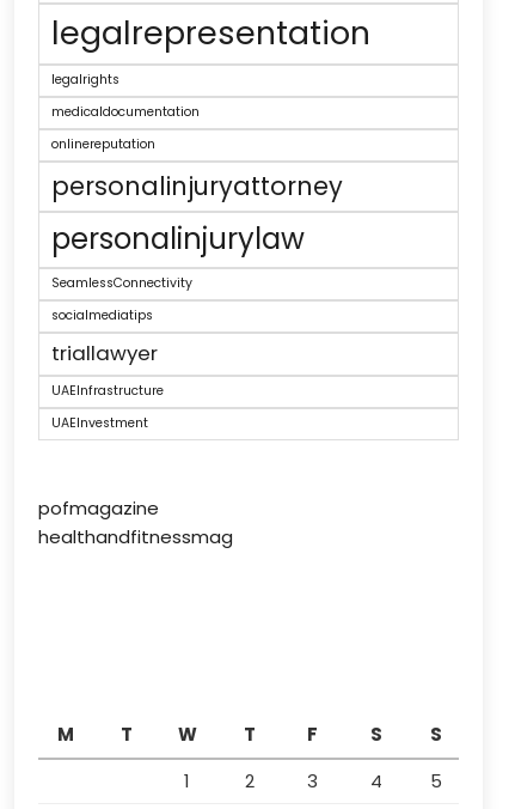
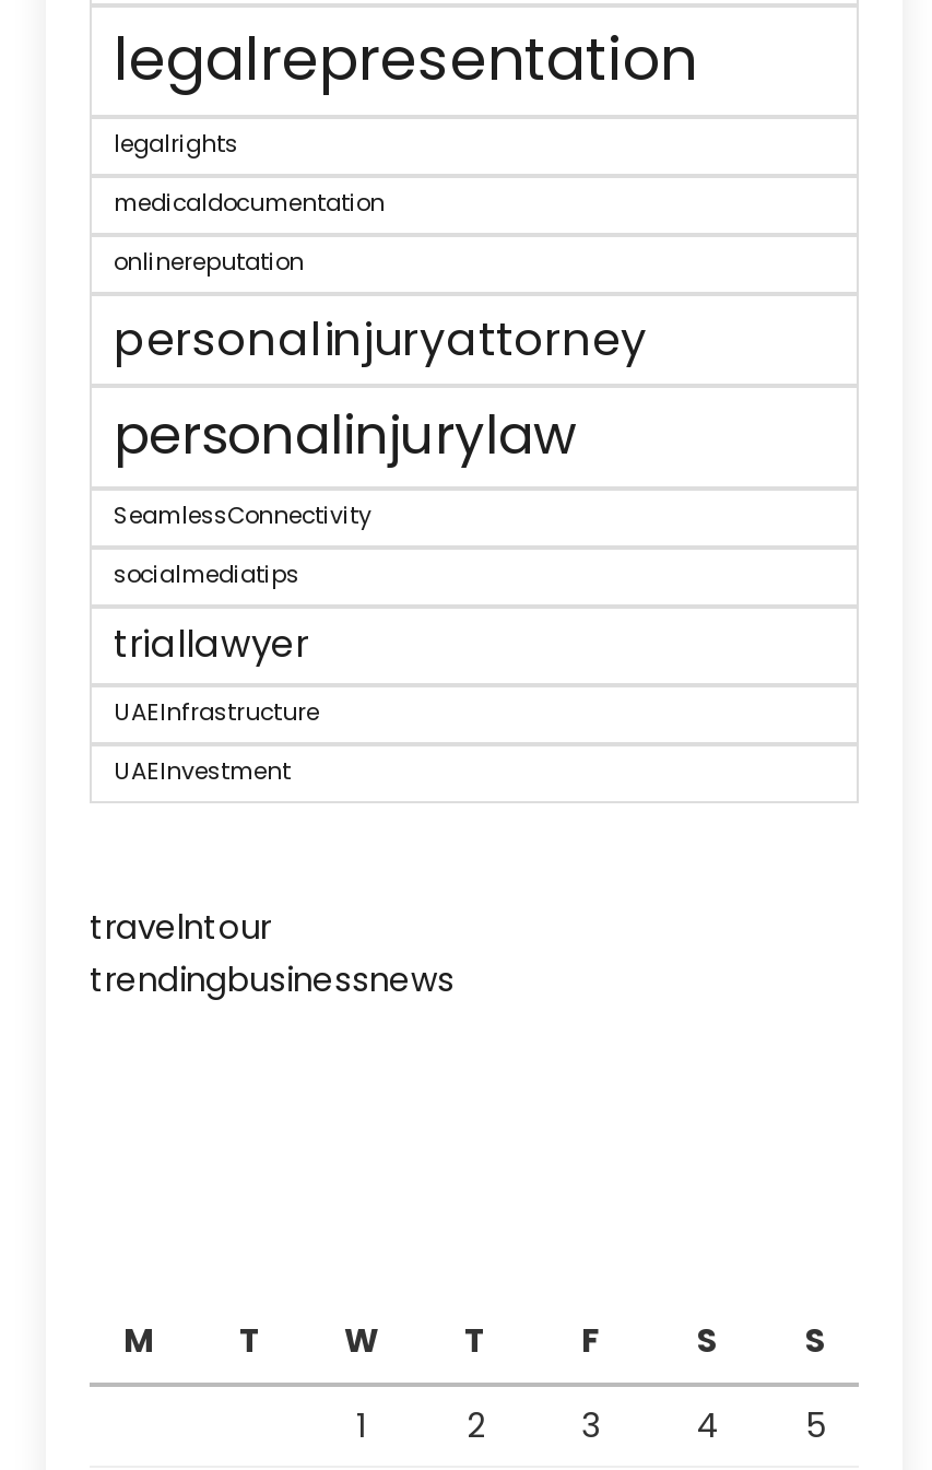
[38,495,233,549] pofmagazine | healthandfitnessmag -> [90,903,455,1002] travelntour | trendingbusinessnews

